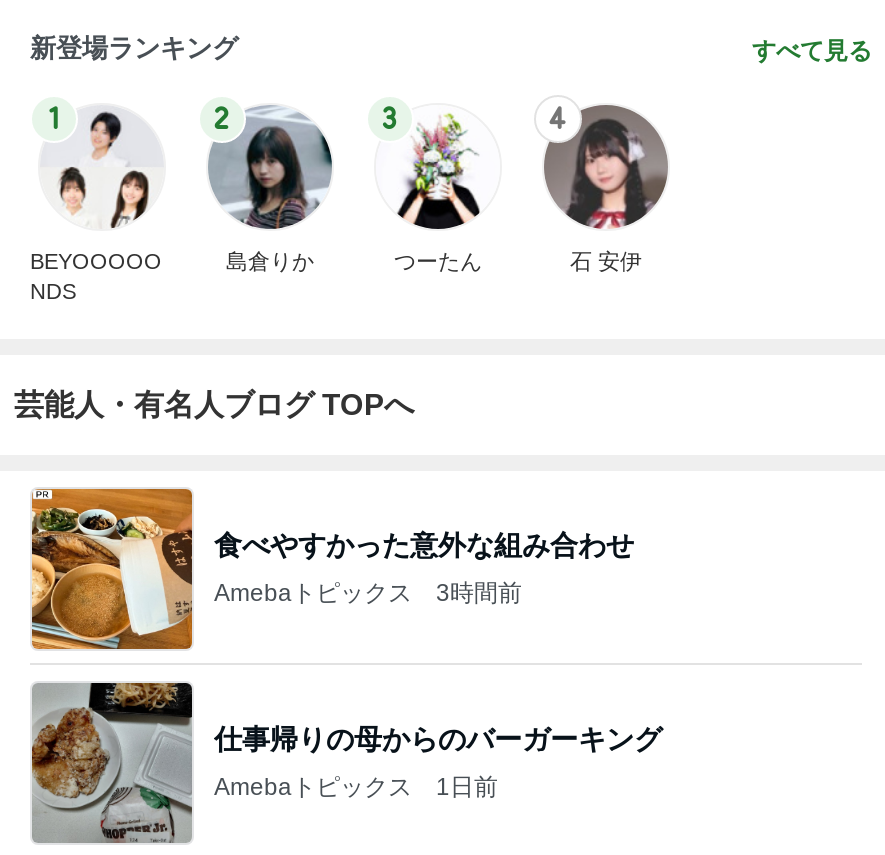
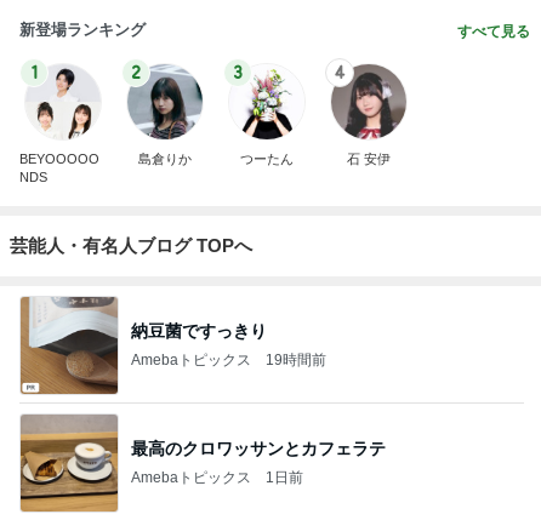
[30,487,634,649] [image] | 食べやすかった意外な組み合わせ -> [19,296,267,394] [image] | 納豆菌ですっきり
[214,578,522,606] Amebaトピックス 3時間前 -> [131,351,326,368] Amebaトピックス 19時間前
[32,683,662,843] [image] | 仕事帰りの母からのバーガーキング -> [19,415,386,512] [image] | 最高のクロワッサンとカフェラテ

